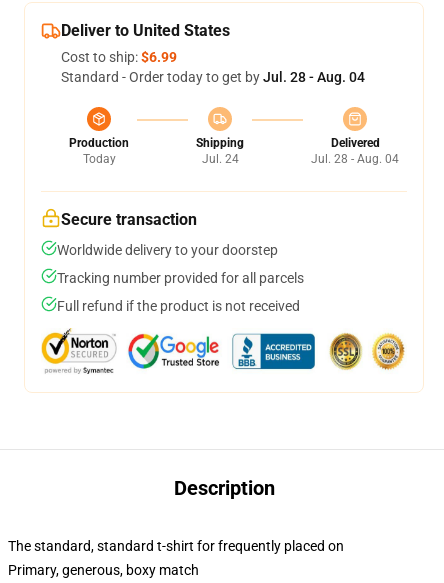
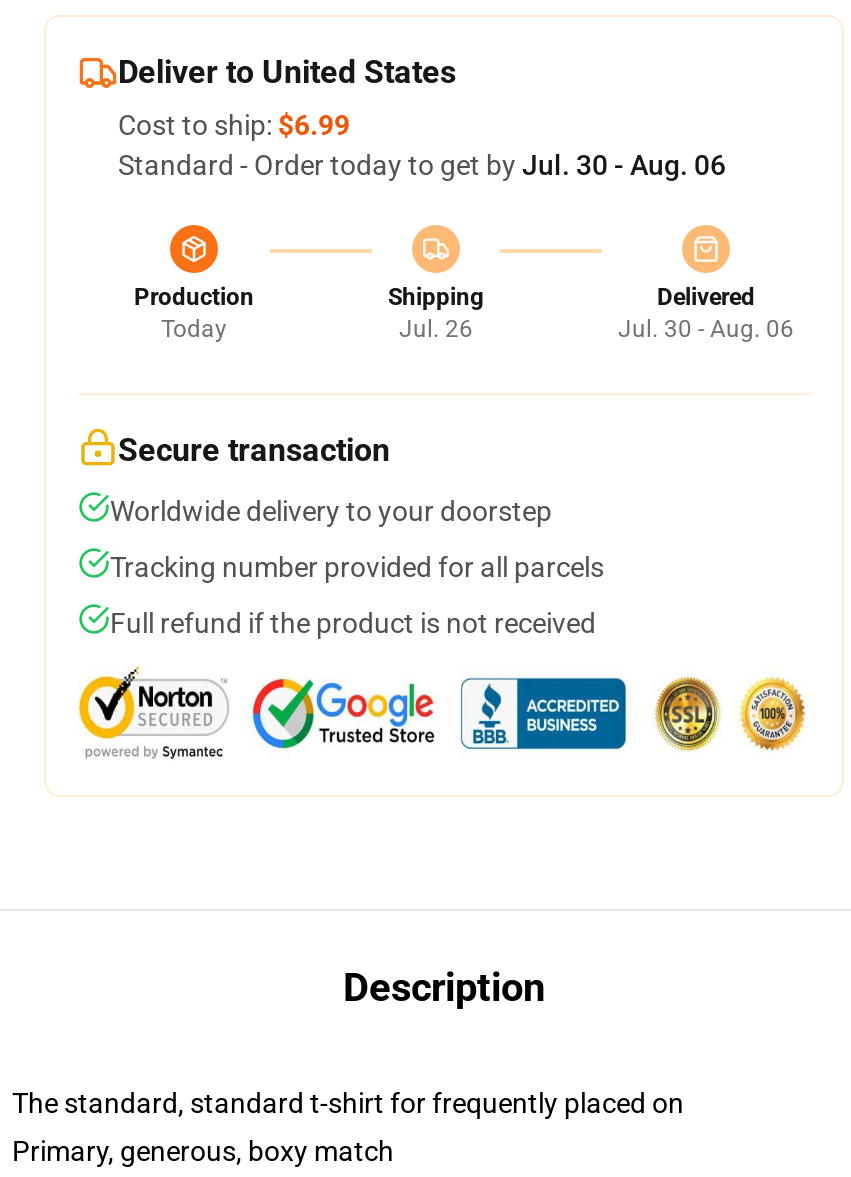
[61,69,365,85] Standard - Order today to get by Jul. 28 - Aug. 04 -> [118,149,726,181] Standard - Order today to get by Jul. 30 - Aug. 06
[201,152,238,166] Jul. 24 -> [399,315,473,343] Jul. 26
[311,152,399,166] Jul. 28 - Aug. 04 -> [618,315,794,343] Jul. 30 - Aug. 06

